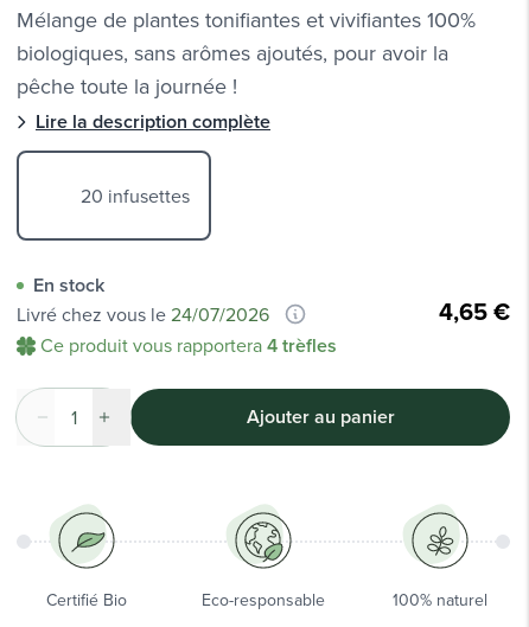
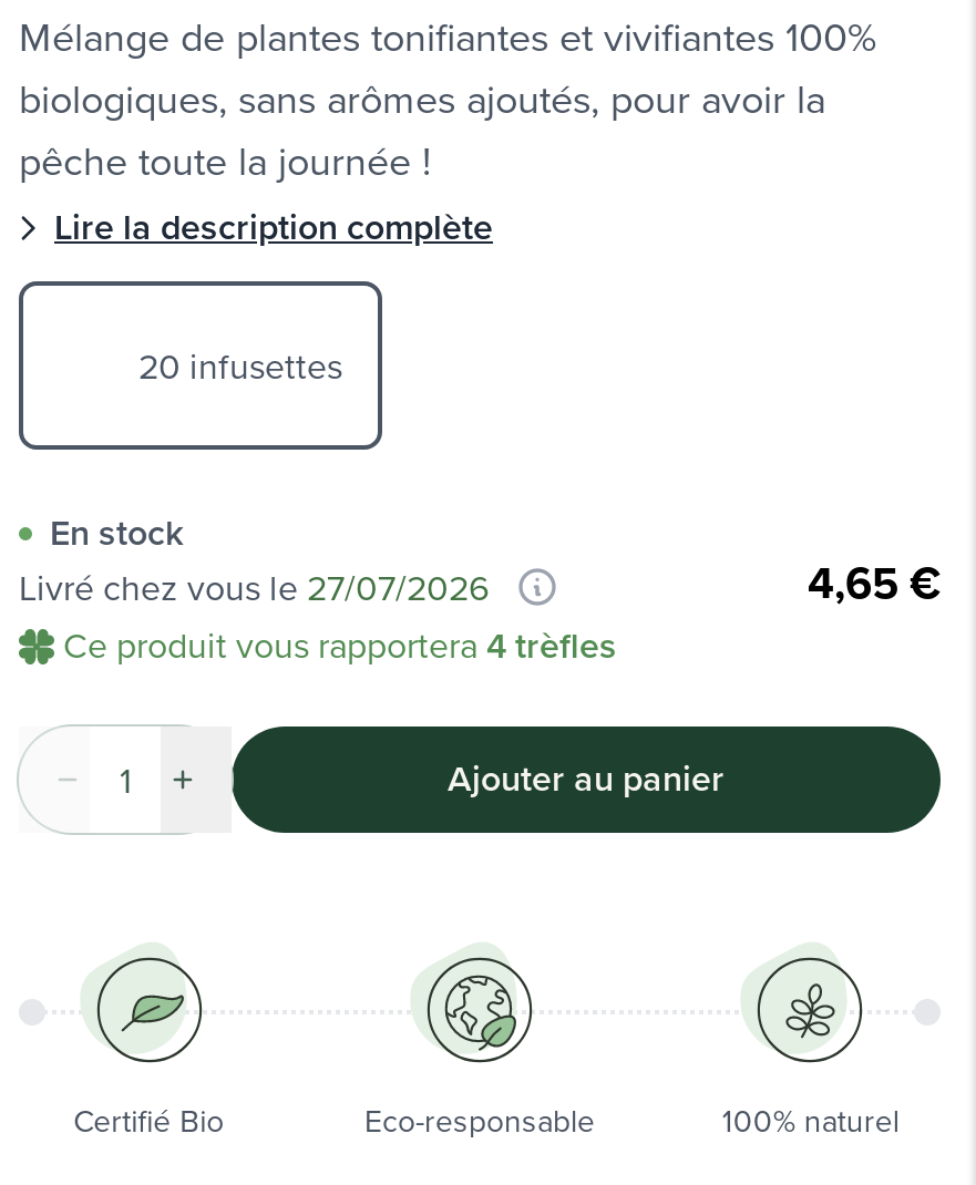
[17,301,269,327] Livré chez vous le 24/07/2026 -> [19,563,489,611] Livré chez vous le 27/07/2026

